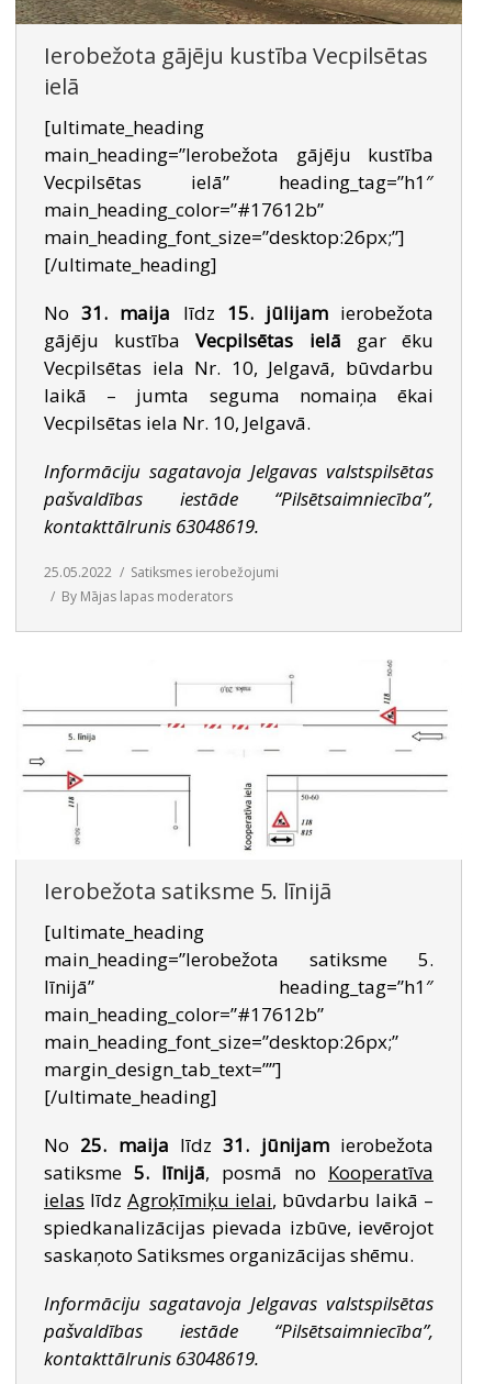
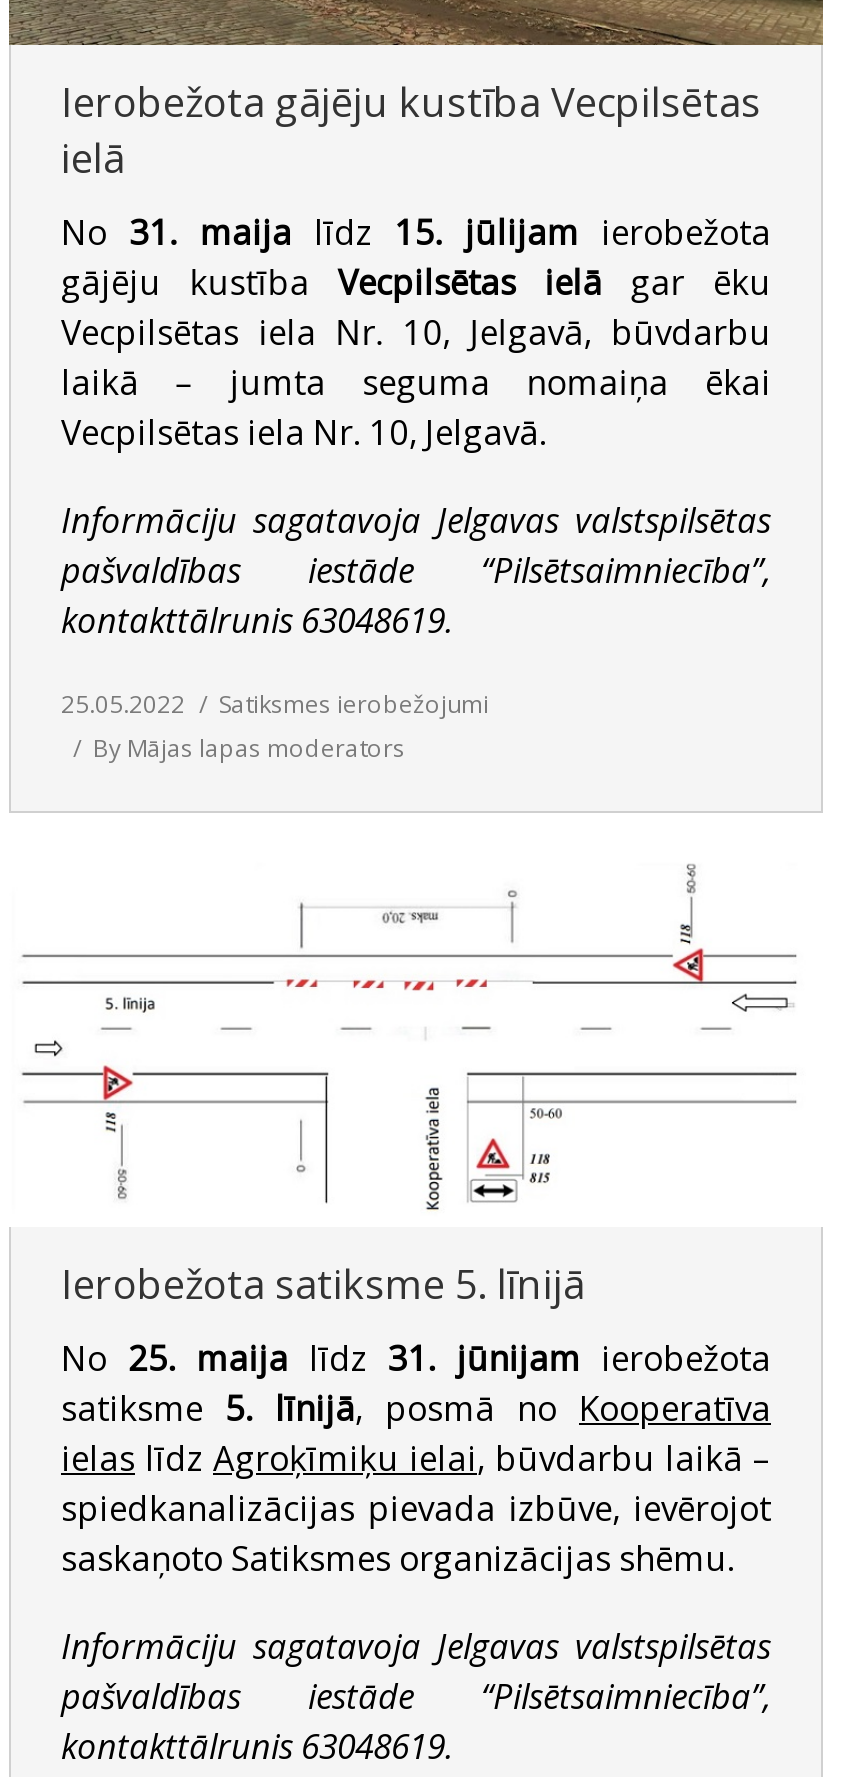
[44,114,434,277] [ultimate_heading | main_heading=”Ierobežota gājēju kustība | Vecpilsētas ielā” heading_tag=”h1″ | main_heading_color=”#17612b” | main_heading_font_size=”desktop:26px;”] | [/ultimate_heading] -> none
[44,919,434,1109] [ultimate_heading | main_heading=”Ierobežota satiksme 5. | līnijā” heading_tag=”h1″ | main_heading_color=”#17612b” | main_heading_font_size=”desktop:26px;” | margin_design_tab_text=””] | [/ultimate_heading] -> none

